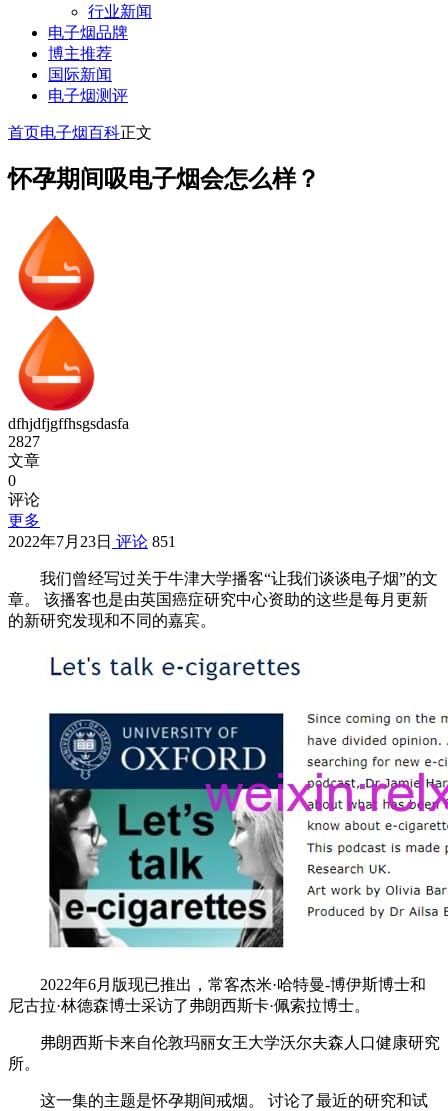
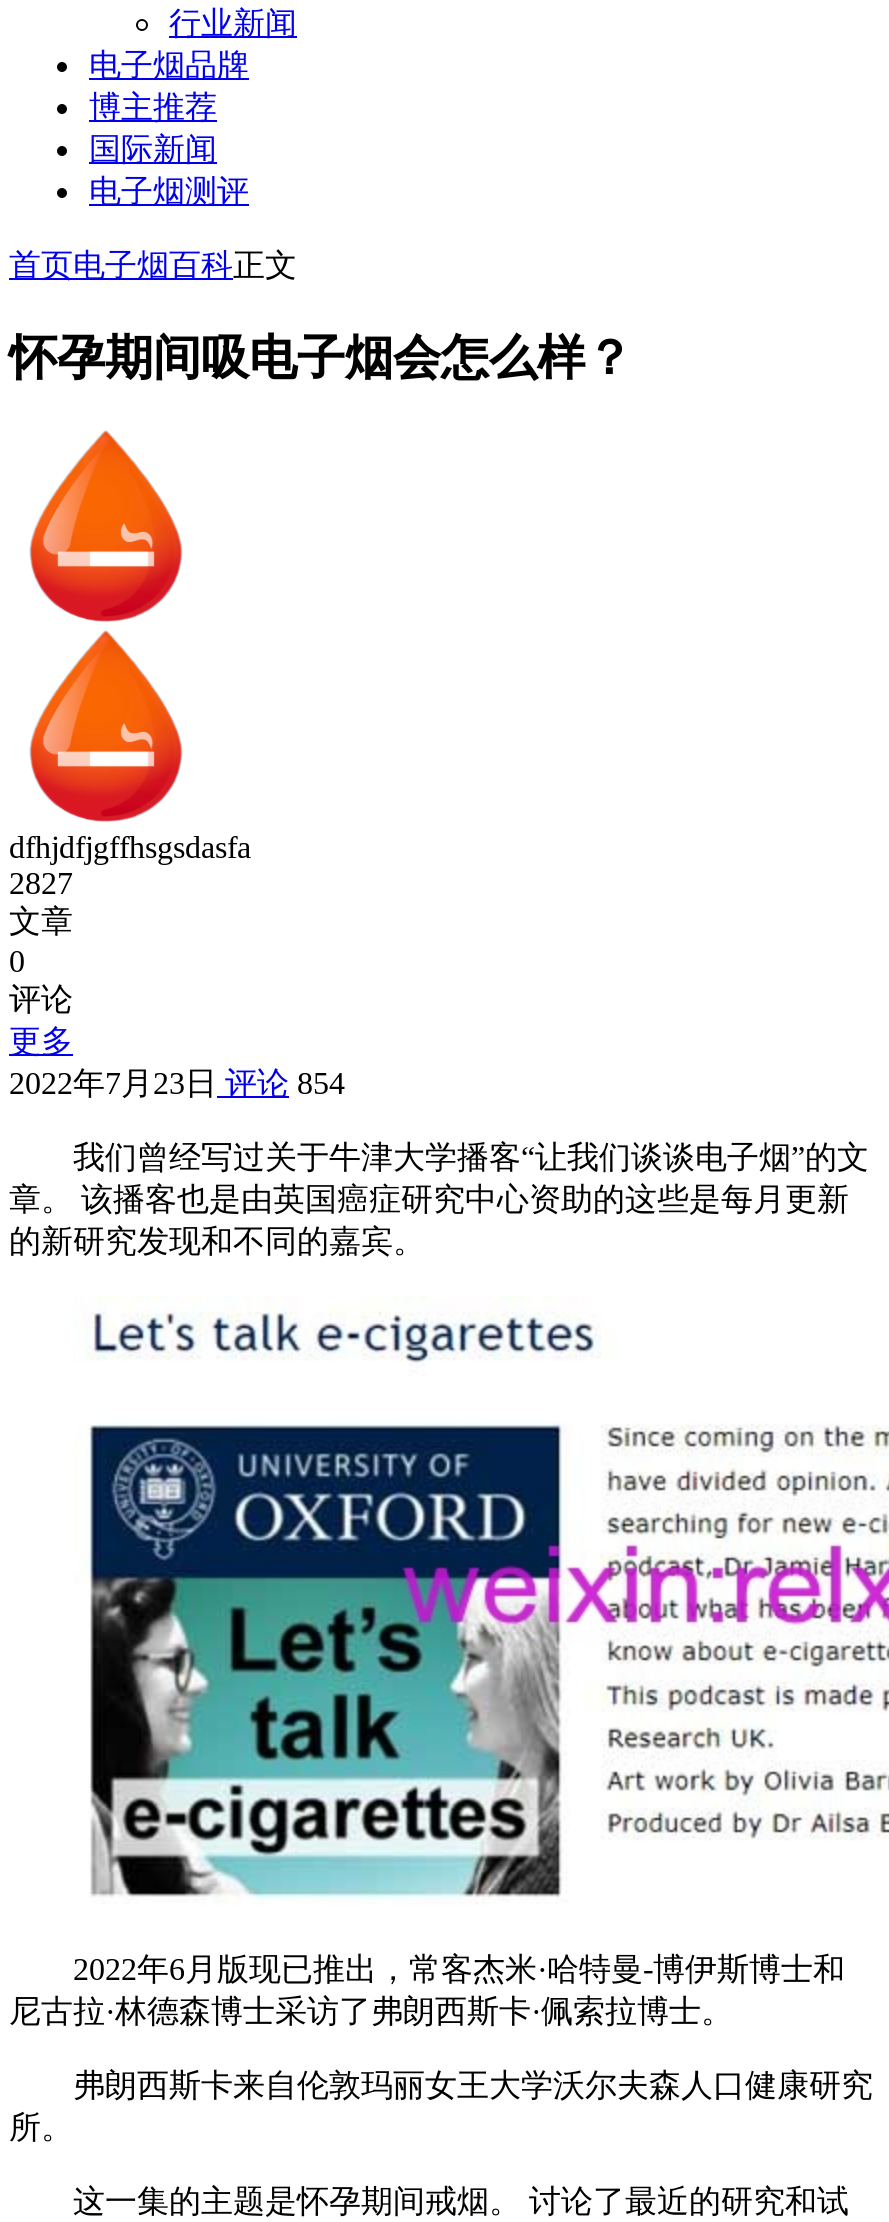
[8,533,176,550] 2022年7月23日评论851 -> [9,1067,345,1101] 2022年7月23日评论854

